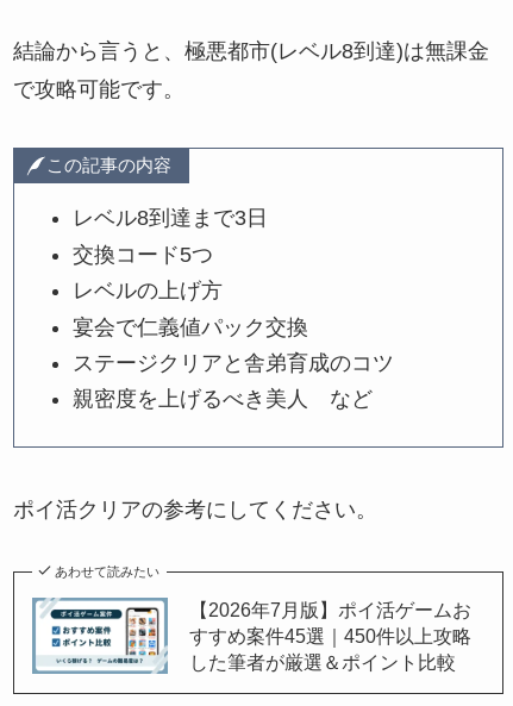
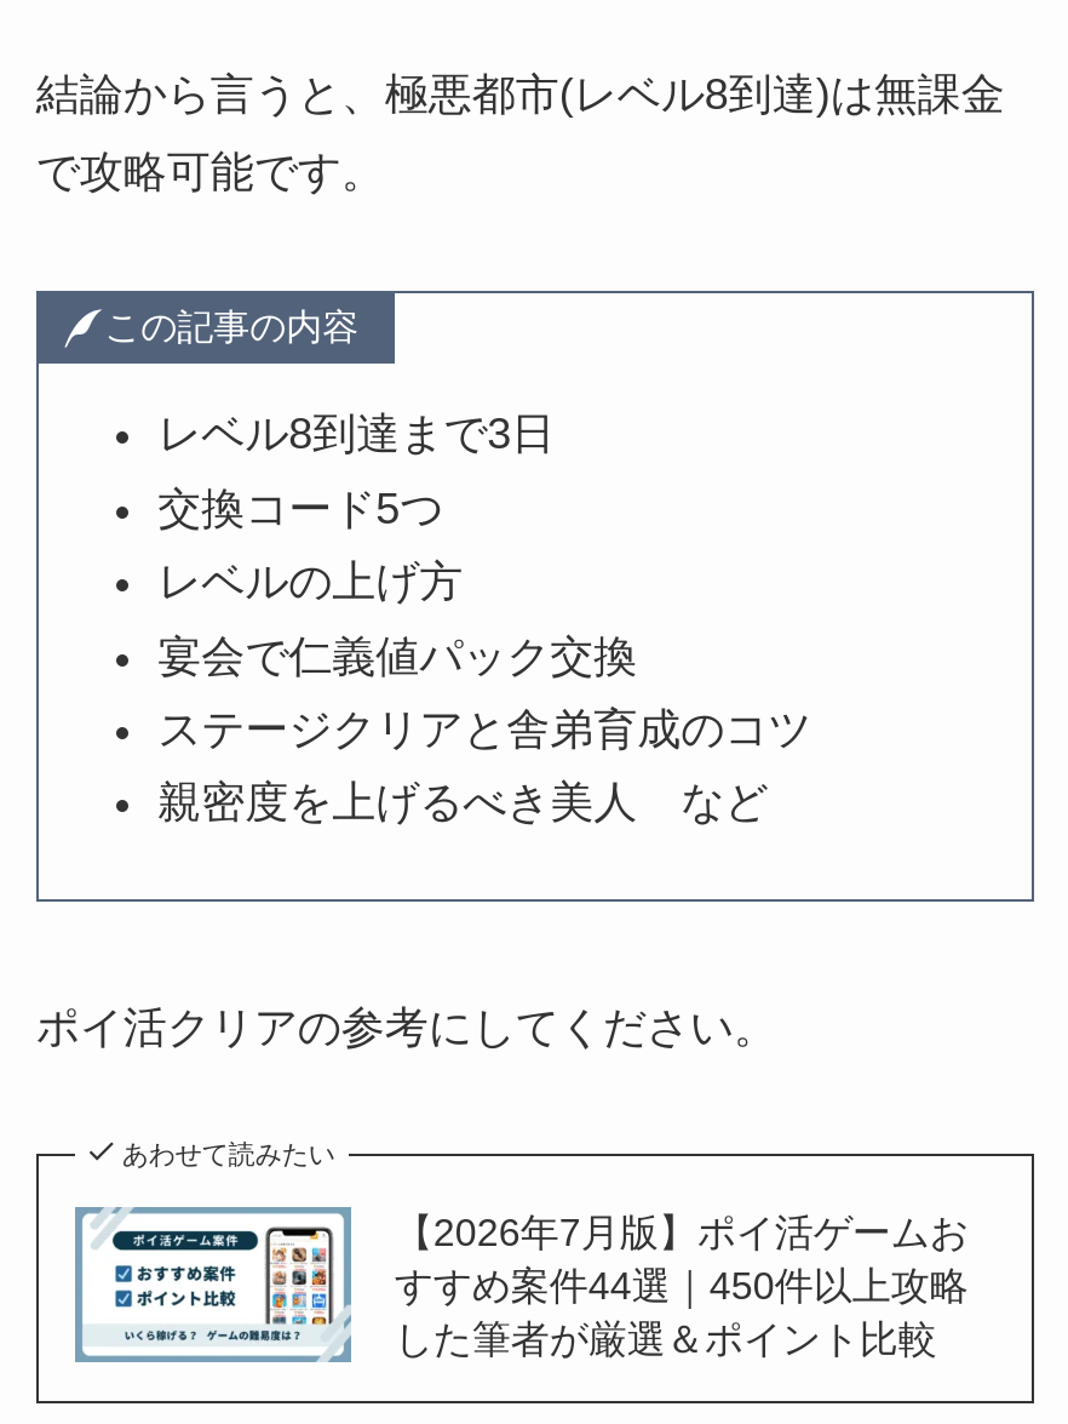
[189,625,471,646] すすめ案件45選｜450件以上攻略 -> [395,1263,968,1306] すすめ案件44選｜450件以上攻略

